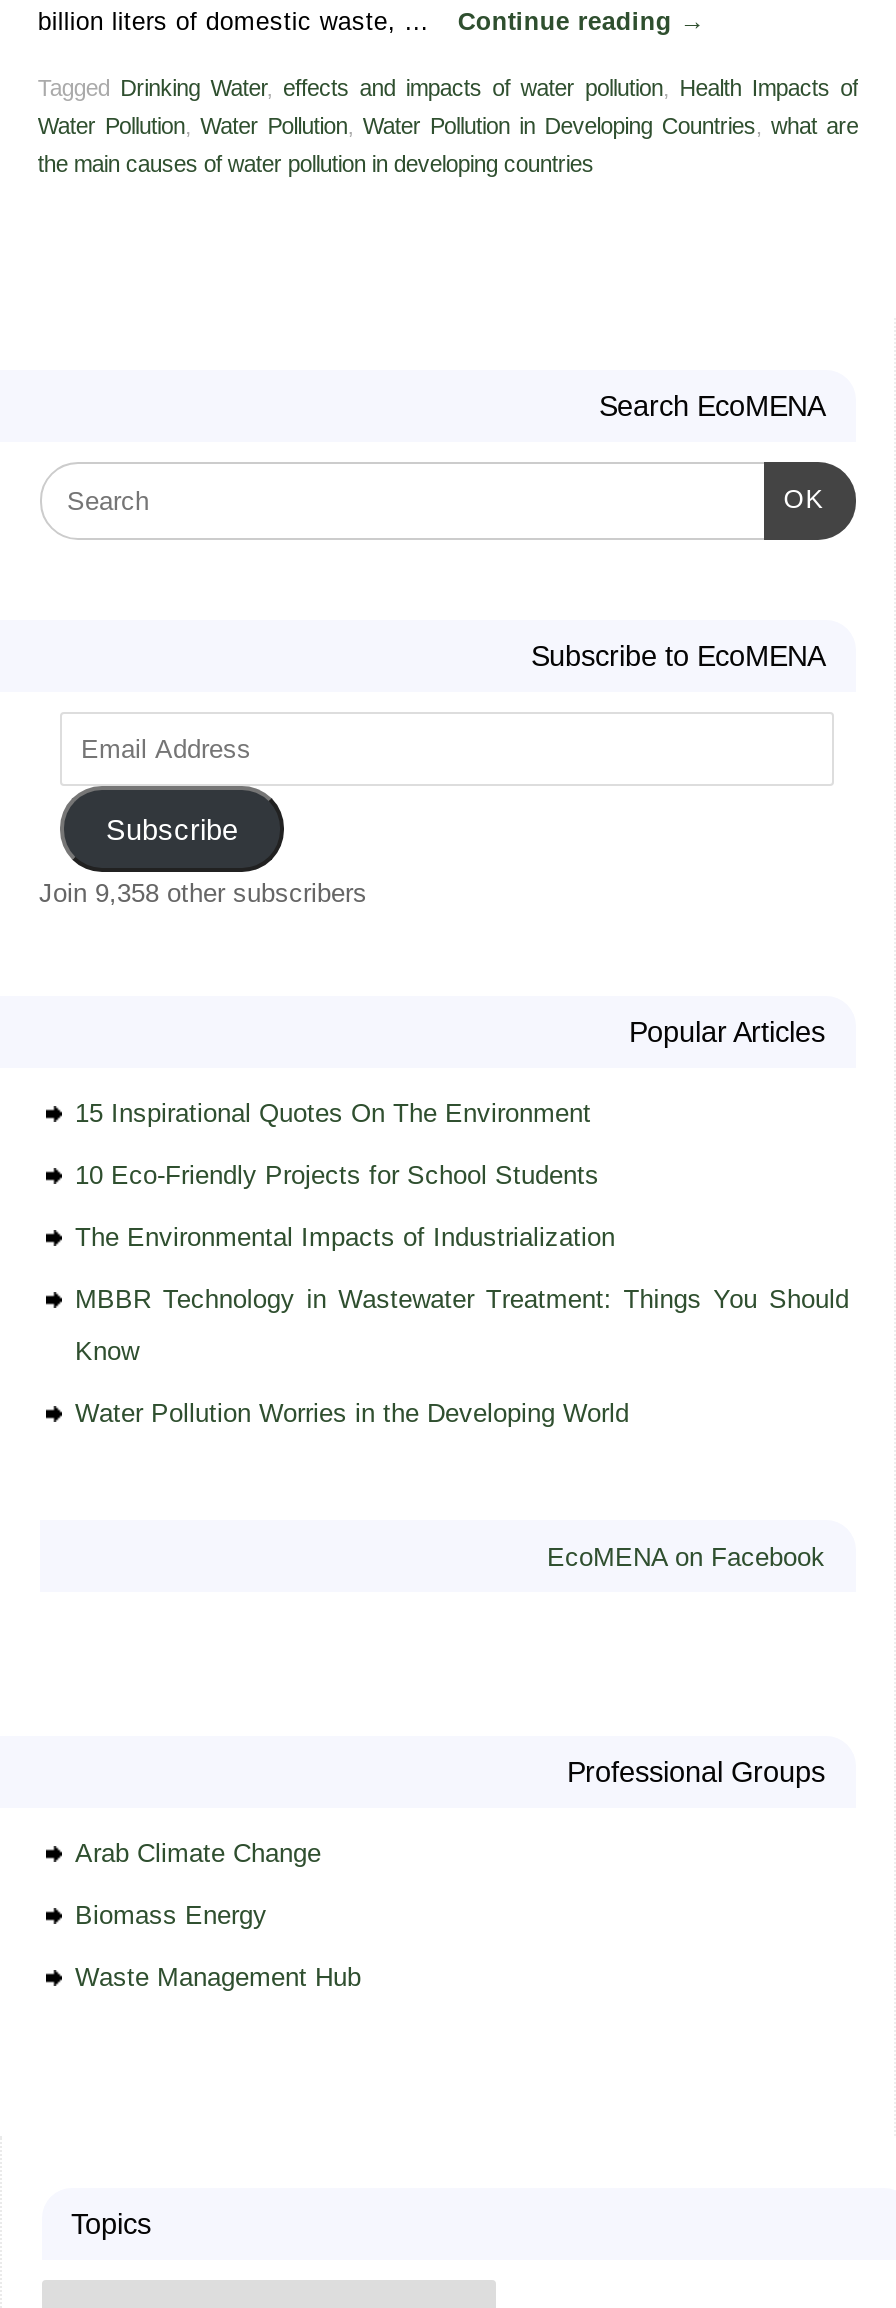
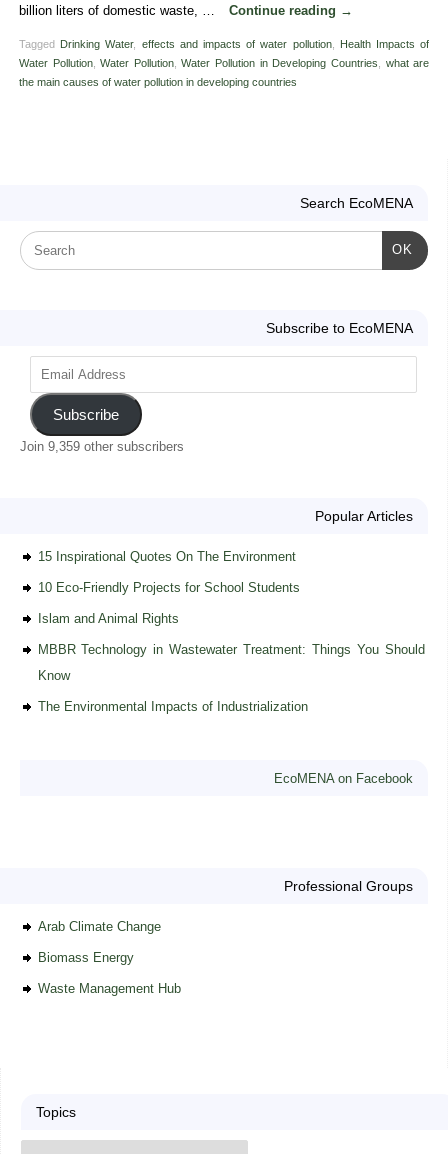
[39,878,367,908] Join 9,358 other subscribers -> [19,439,183,454] Join 9,359 other subscribers
none -> [37,611,178,626] Islam and Animal Rights
moved [75,1222,615,1252] -> [37,699,307,714]: The Environmental Impacts of Industrialization
[75,1398,629,1428] Water Pollution Worries in the Developing World -> none

